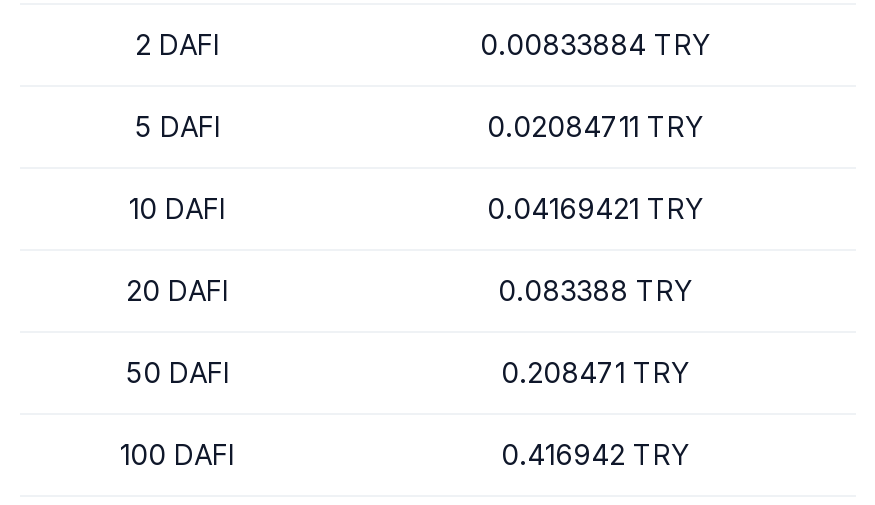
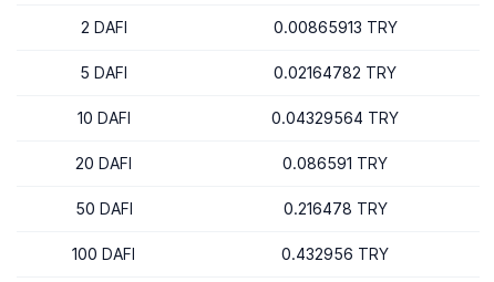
[480,27,710,61] 0.00833884 TRY -> [273,18,397,36] 0.00865913 TRY
[487,109,703,143] 0.02084711 TRY -> [274,63,397,82] 0.02164782 TRY
[487,191,703,225] 0.04169421 TRY -> [271,108,399,127] 0.04329564 TRY
[498,273,692,307] 0.083388 TRY -> [282,154,388,173] 0.086591 TRY
[501,355,689,389] 0.208471 TRY -> [283,199,387,218] 0.216478 TRY
[501,437,689,471] 0.416942 TRY -> [281,244,389,263] 0.432956 TRY

